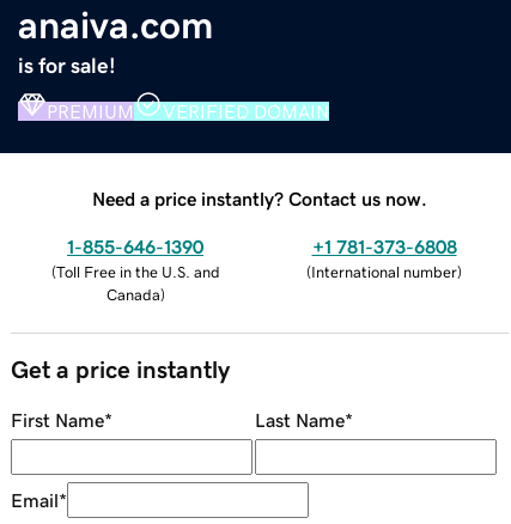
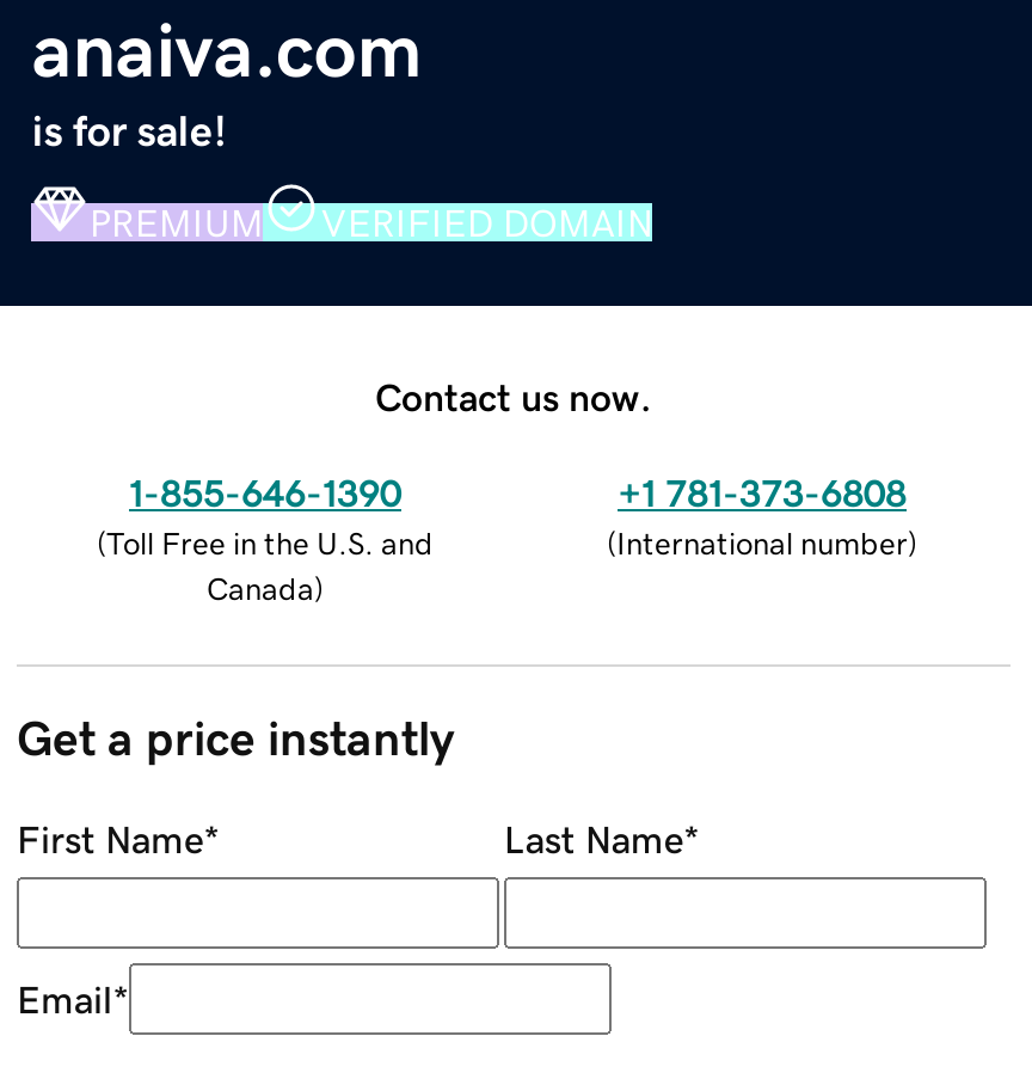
[92,189,427,208] Need a price instantly? Contact us now. -> [375,377,652,415] Contact us now.

